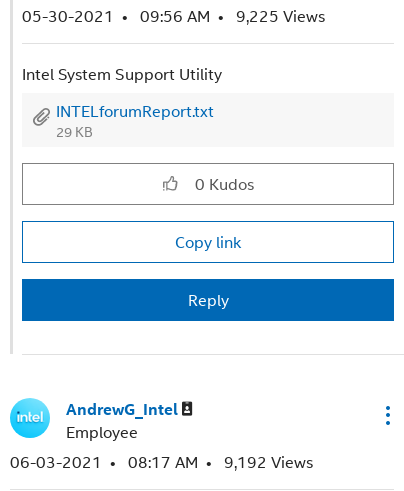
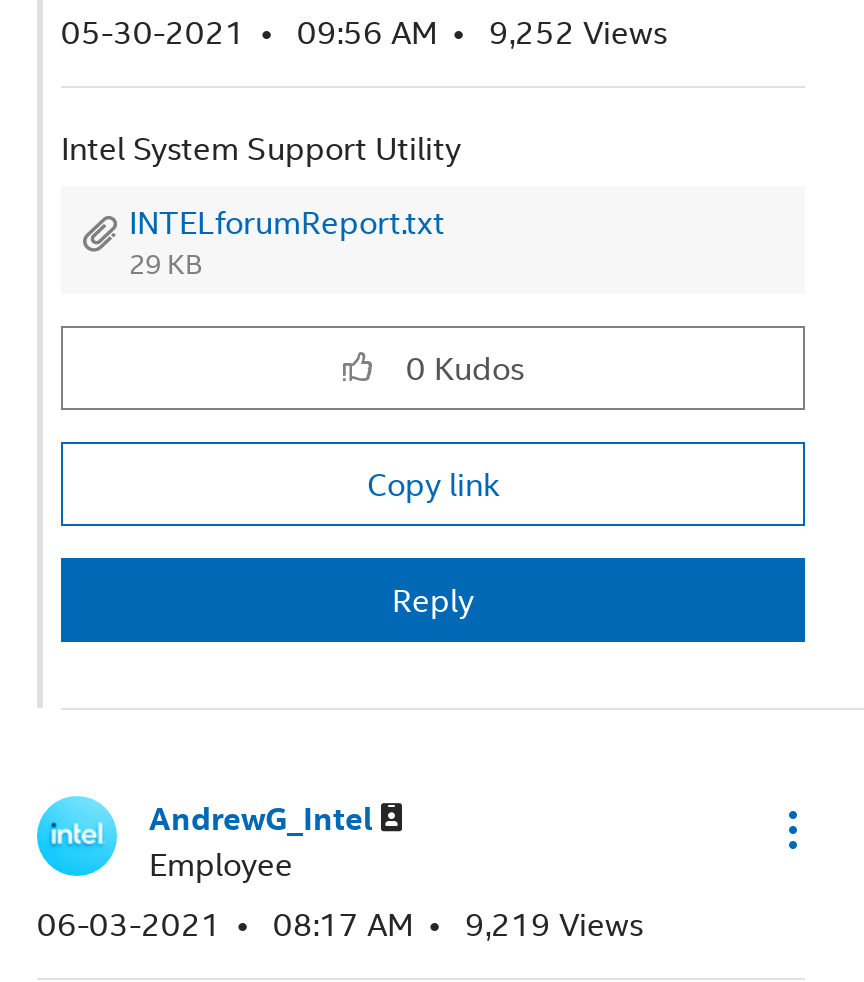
[22,4,325,27] 05-30-2021 09:56 AM 9,225 Views -> [61,8,667,54] 05-30-2021 09:56 AM 9,252 Views
[10,450,313,473] 06-03-2021 08:17 AM 9,192 Views -> [37,900,643,946] 06-03-2021 08:17 AM 9,219 Views

